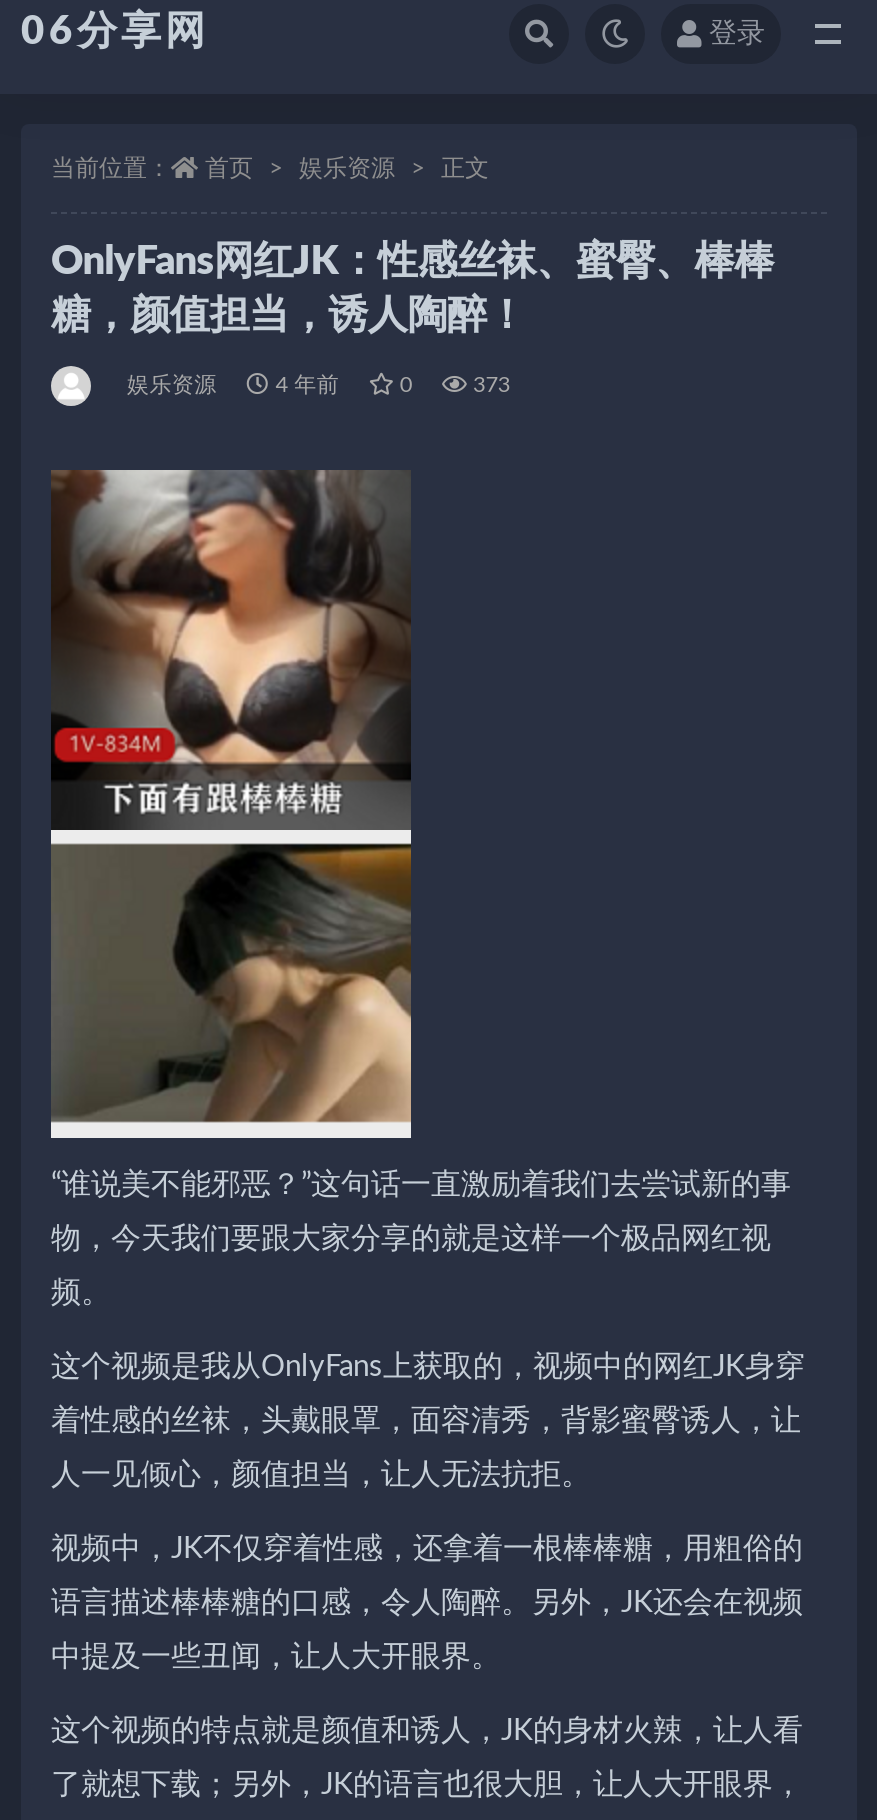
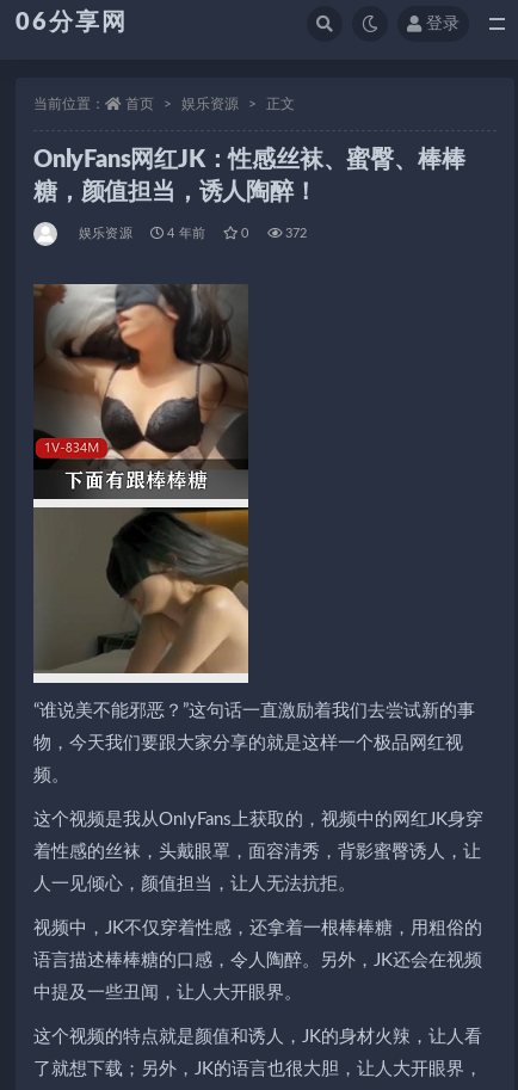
[467,374,510,396] 373 -> [281,227,307,240] 372

